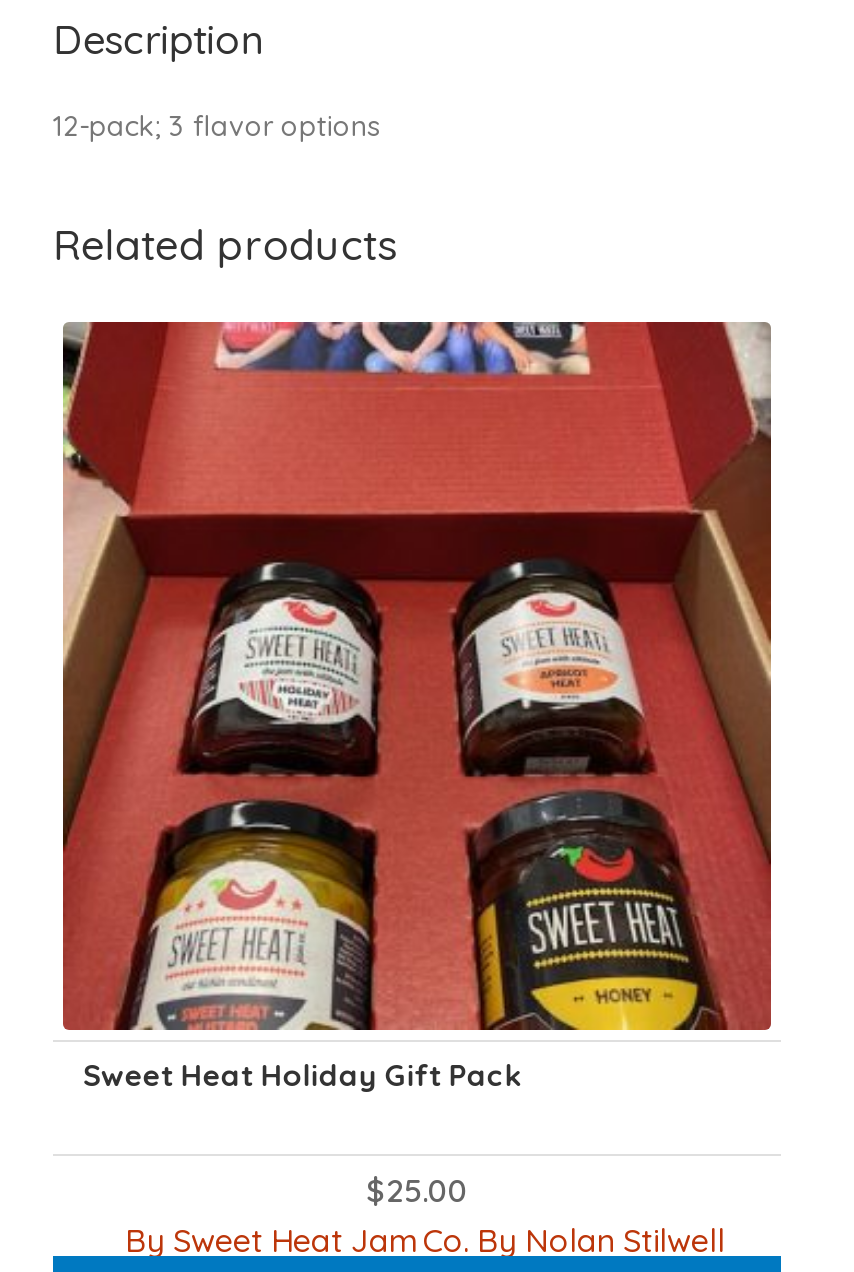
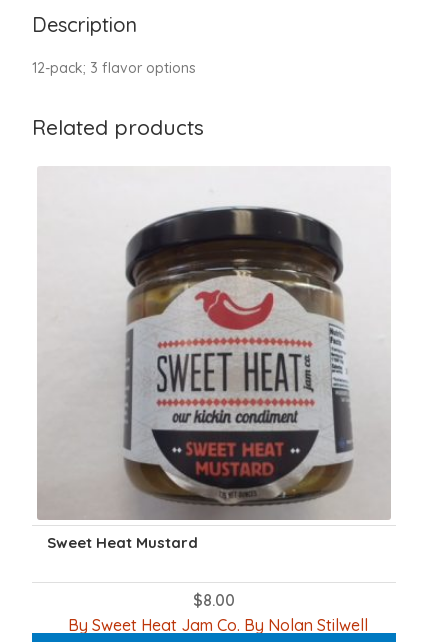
[61,320,773,1093] [image] | Sweet Heat Holiday Gift Pack -> [37,166,391,552] [image] | Sweet Heat Mustard
[366,1170,468,1210] $25.00 -> [193,590,235,610] $8.00

